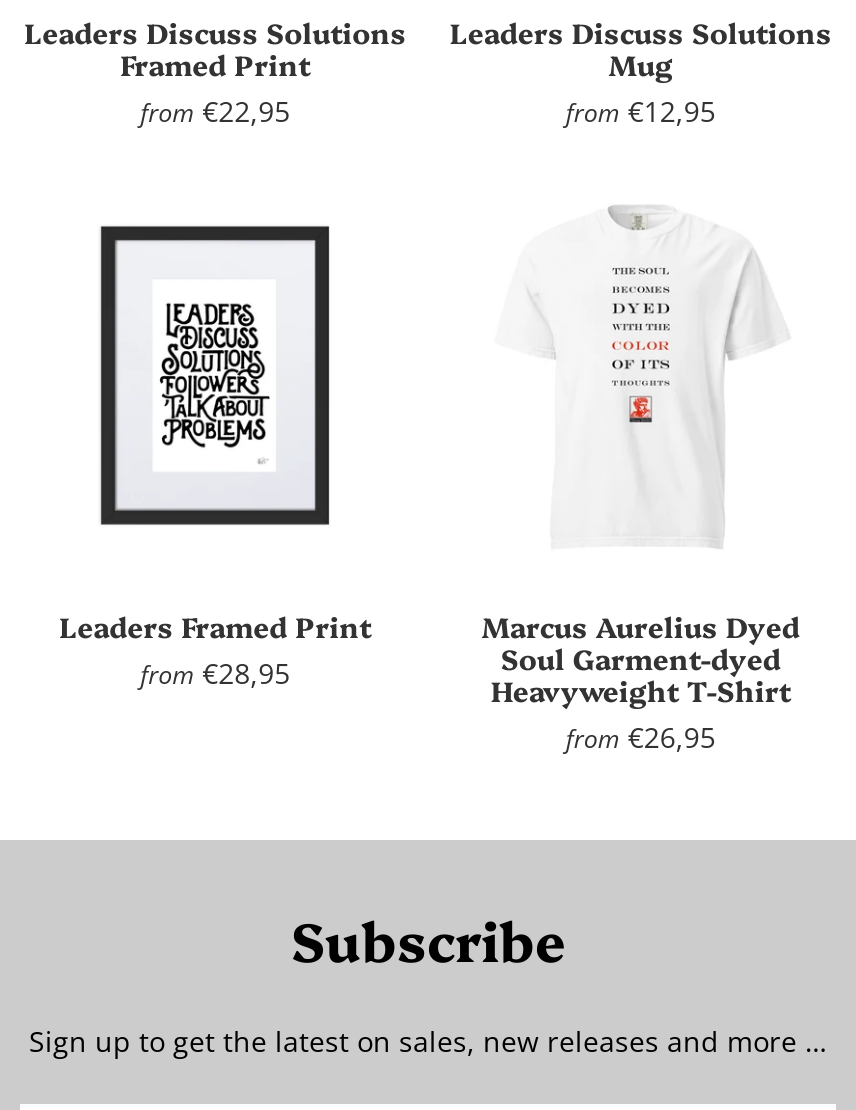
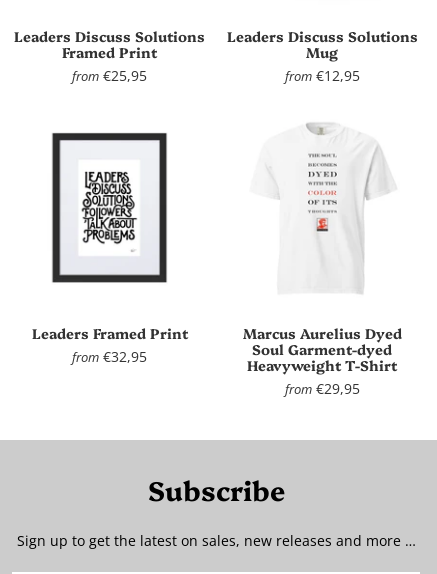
[140,92,290,130] from €22,95 -> [72,66,147,85] from €25,95
[140,653,290,691] from €28,95 -> [72,347,147,366] from €32,95
[566,717,716,755] from €26,95 -> [285,379,360,398] from €29,95

